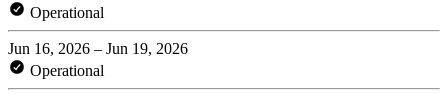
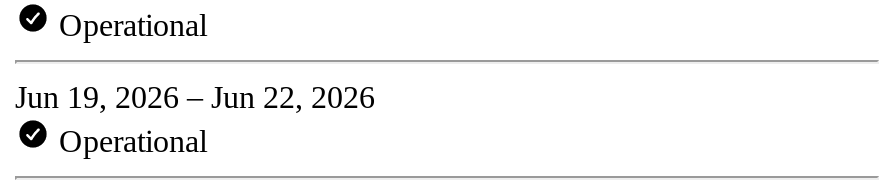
[8,40,188,57] Jun 16, 2026 – Jun 19, 2026 -> [15,80,375,114] Jun 19, 2026 – Jun 22, 2026

